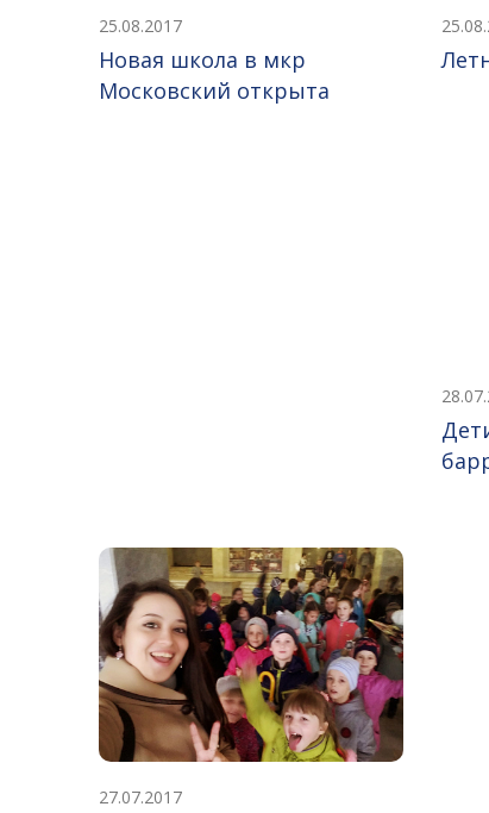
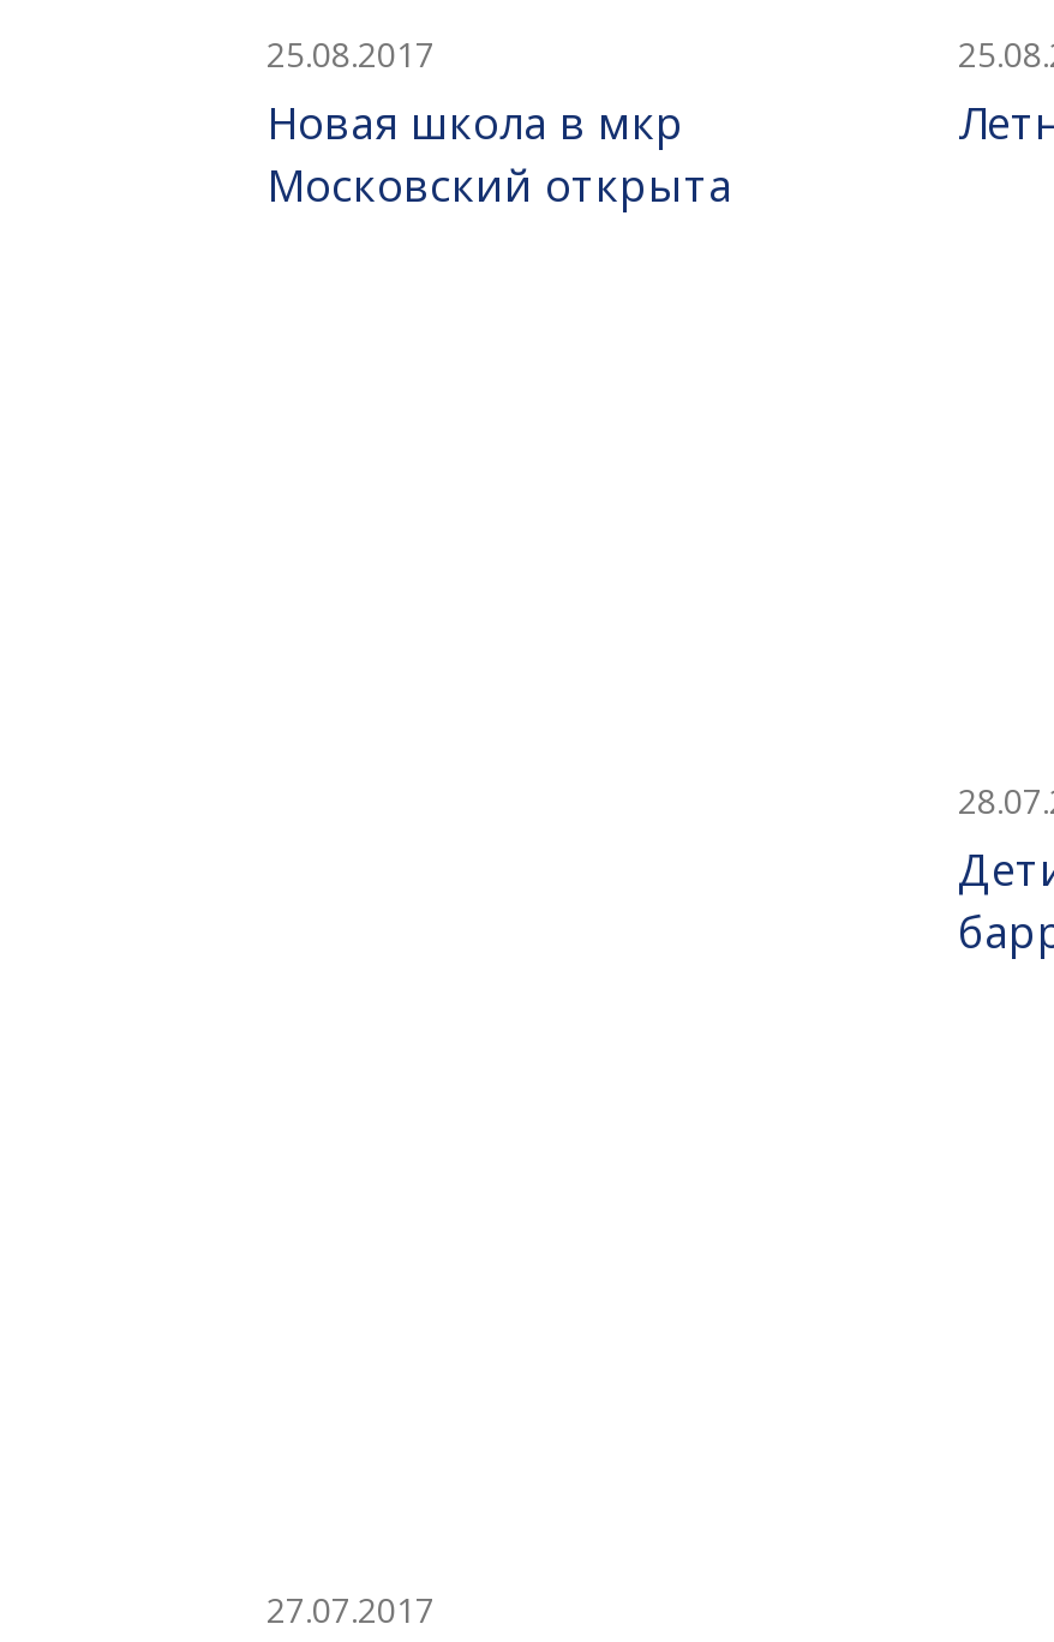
[98,546,405,763] [image] -> none

